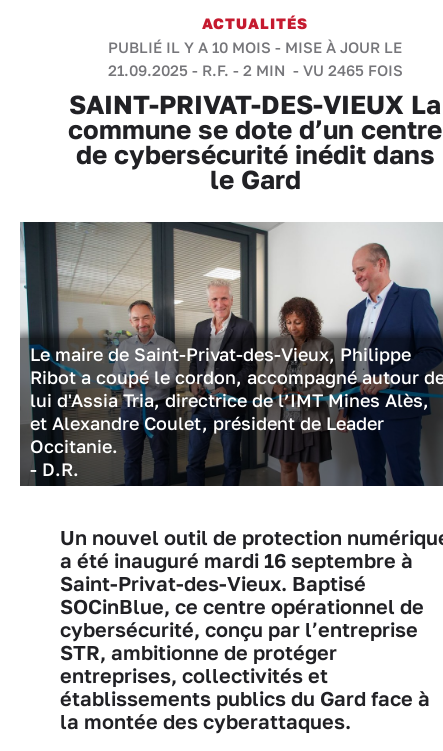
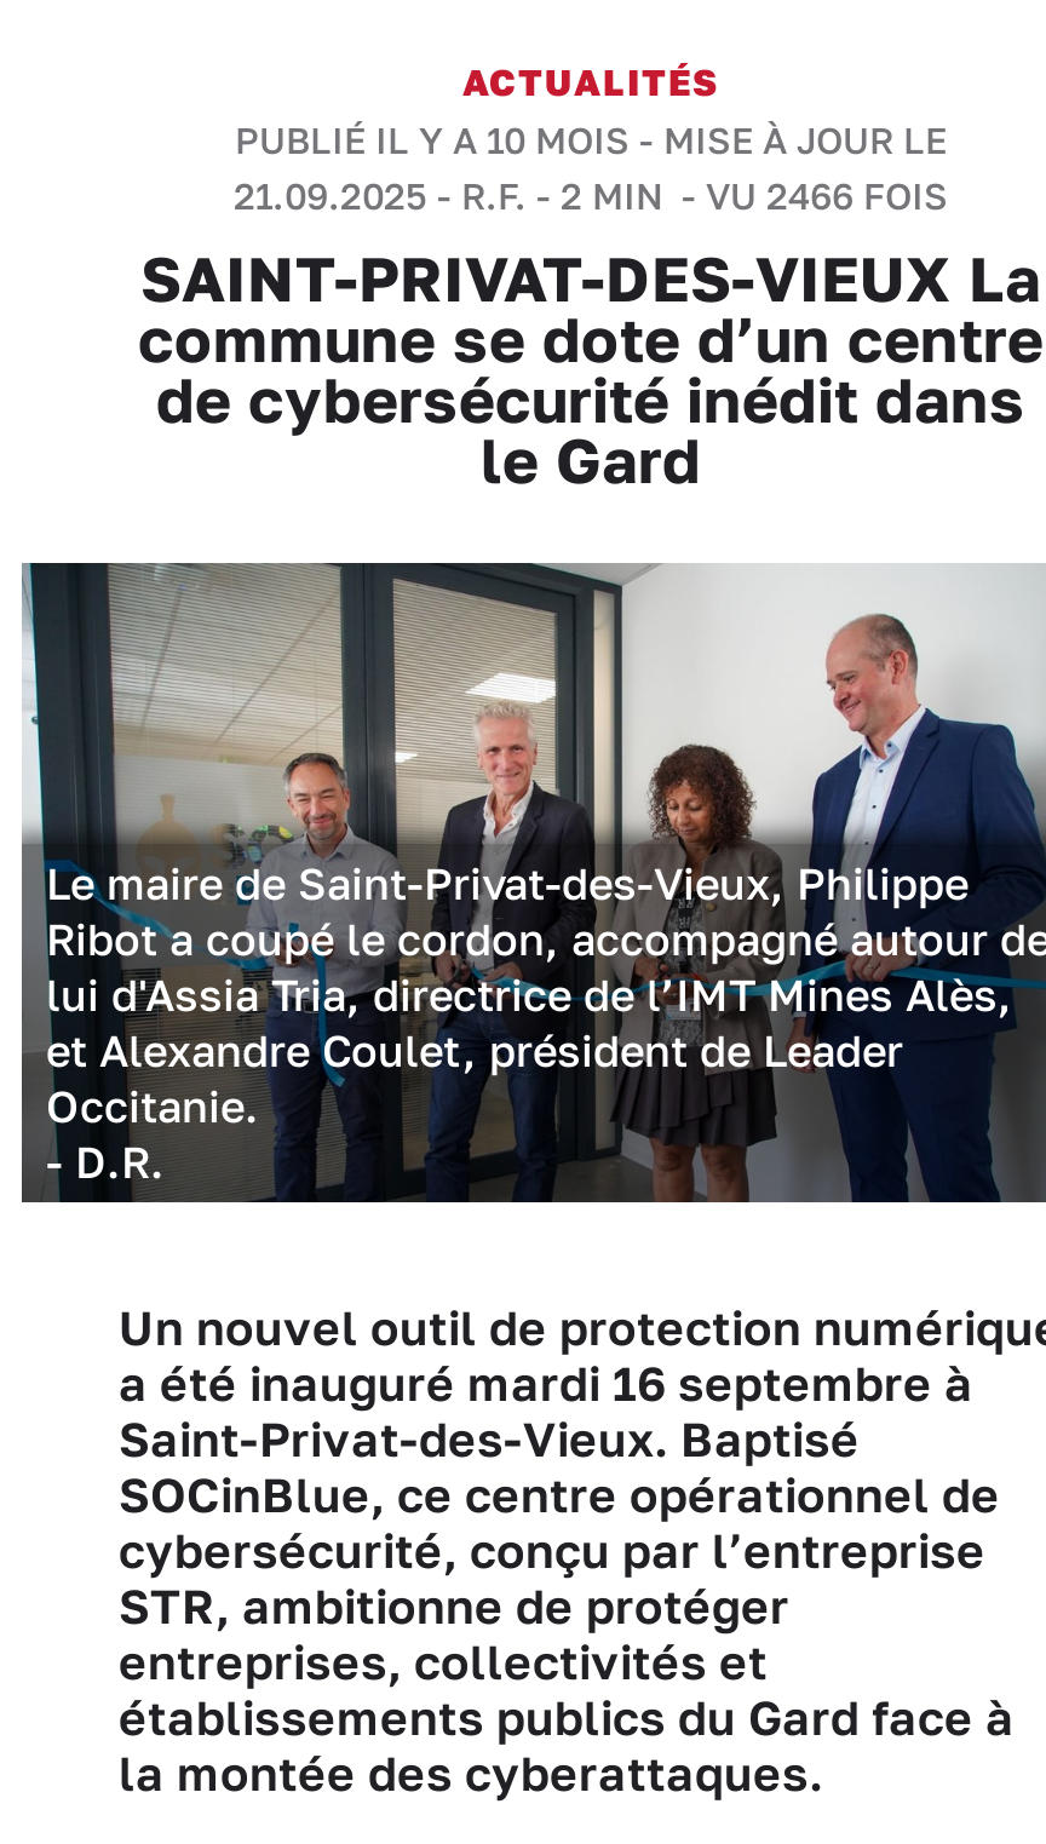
[107,61,402,79] 21.09.2025 - R.F. - 2 MIN - VU 2465 FOIS -> [234,173,948,217] 21.09.2025 - R.F. - 2 MIN - VU 2466 FOIS

